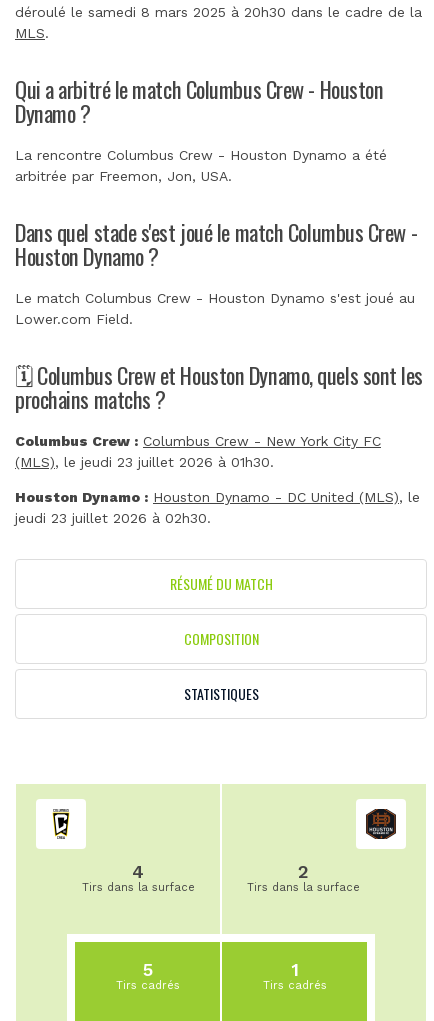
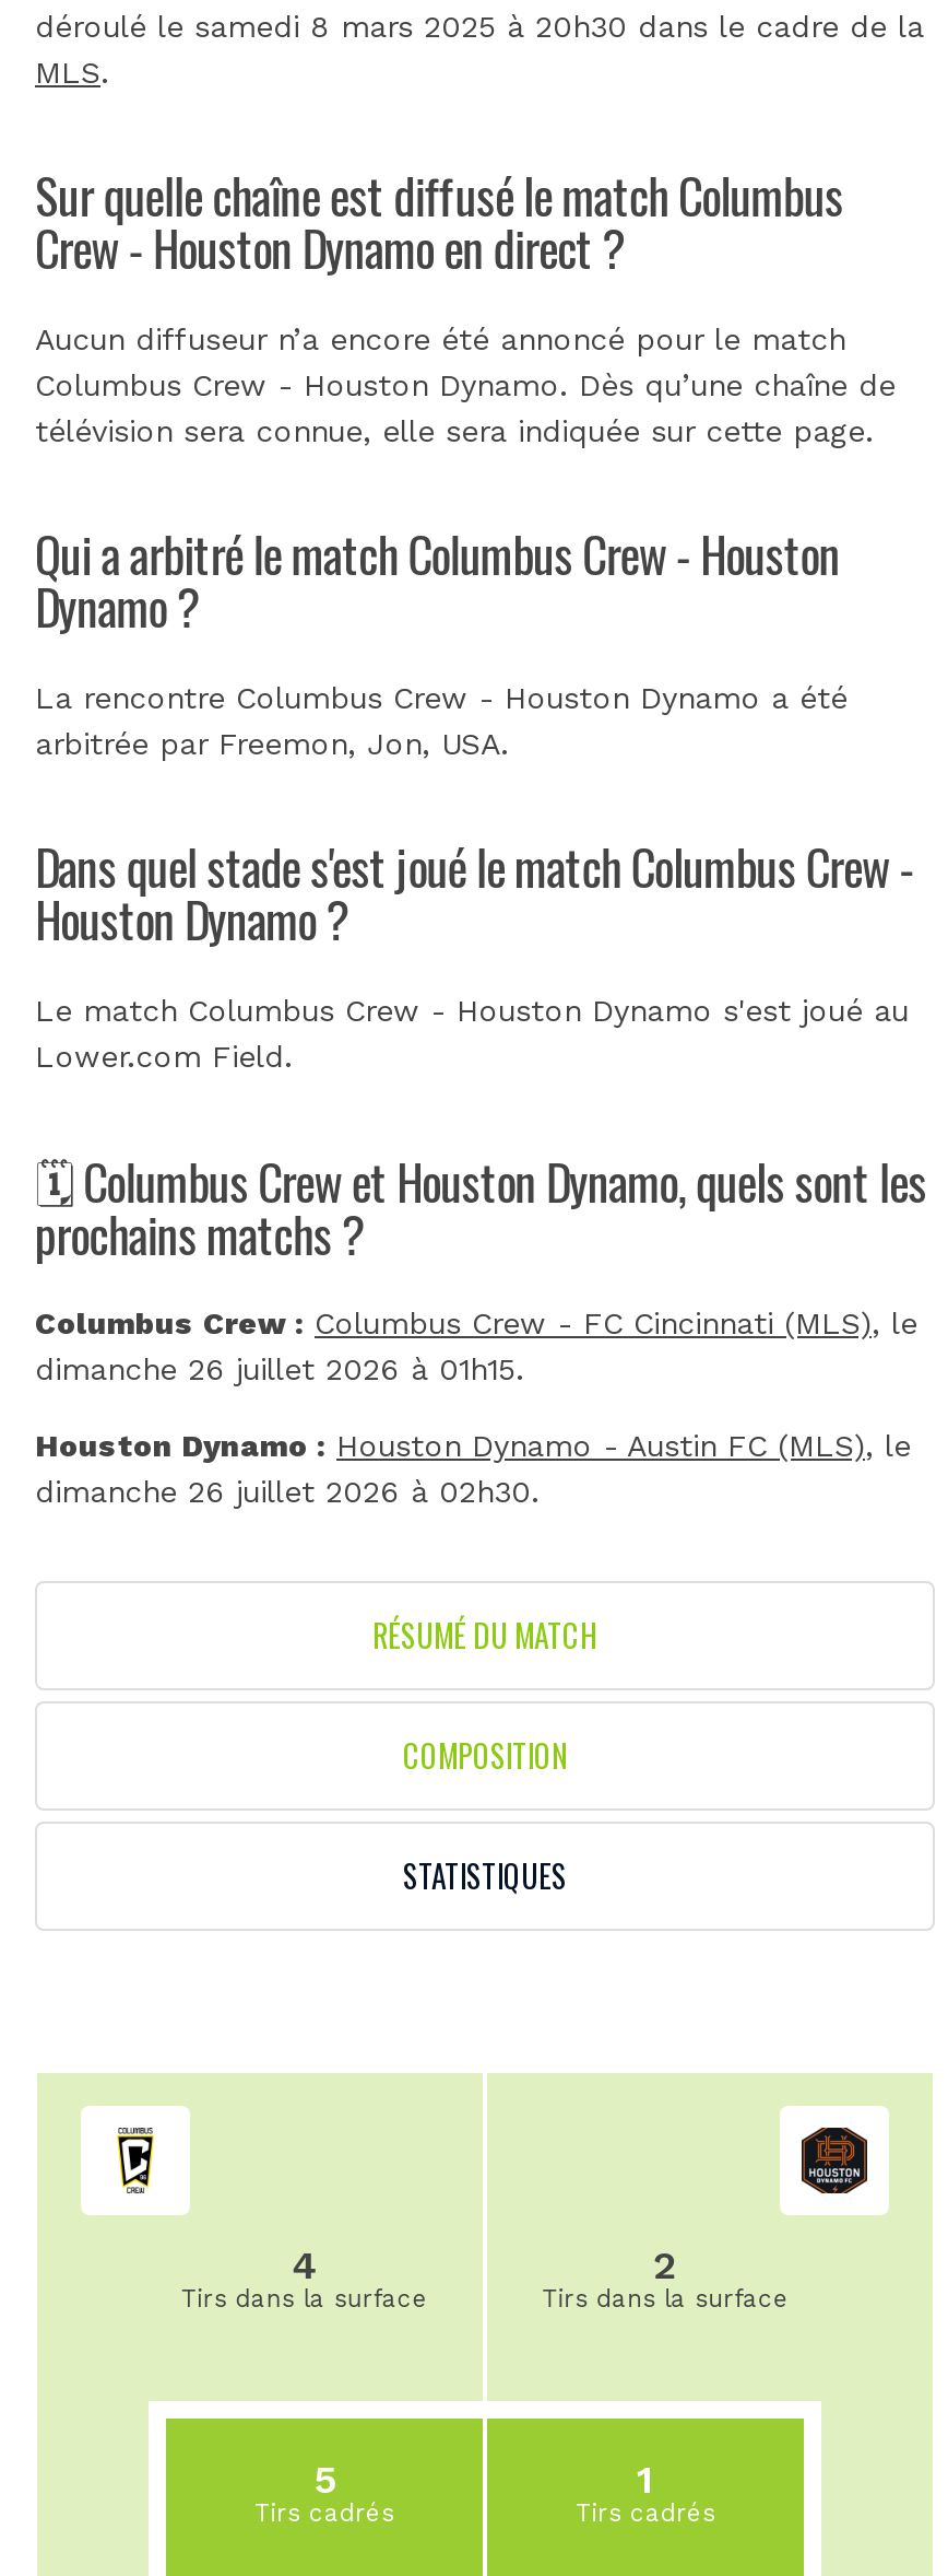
none -> [35,158,896,448] Sur quelle chaîne est diffusé le match Columbus | Crew - Houston Dynamo en direct ? | Aucun diffuseur n’a encore été annoncé pour le match | Columbus Crew - Houston Dynamo. Dès qu’une chaîne de | télévision sera connue, elle sera indiquée sur cette page.
[15,433,381,470] Columbus Crew : Columbus Crew - New York City FC | (MLS), le jeudi 23 juillet 2026 à 01h30. -> [35,1306,917,1387] Columbus Crew : Columbus Crew - FC Cincinnati (MLS), le | dimanche 26 juillet 2026 à 01h15.
[15,489,420,526] Houston Dynamo : Houston Dynamo - DC United (MLS), le | jeudi 23 juillet 2026 à 02h30. -> [35,1429,911,1510] Houston Dynamo : Houston Dynamo - Austin FC (MLS), le | dimanche 26 juillet 2026 à 02h30.

